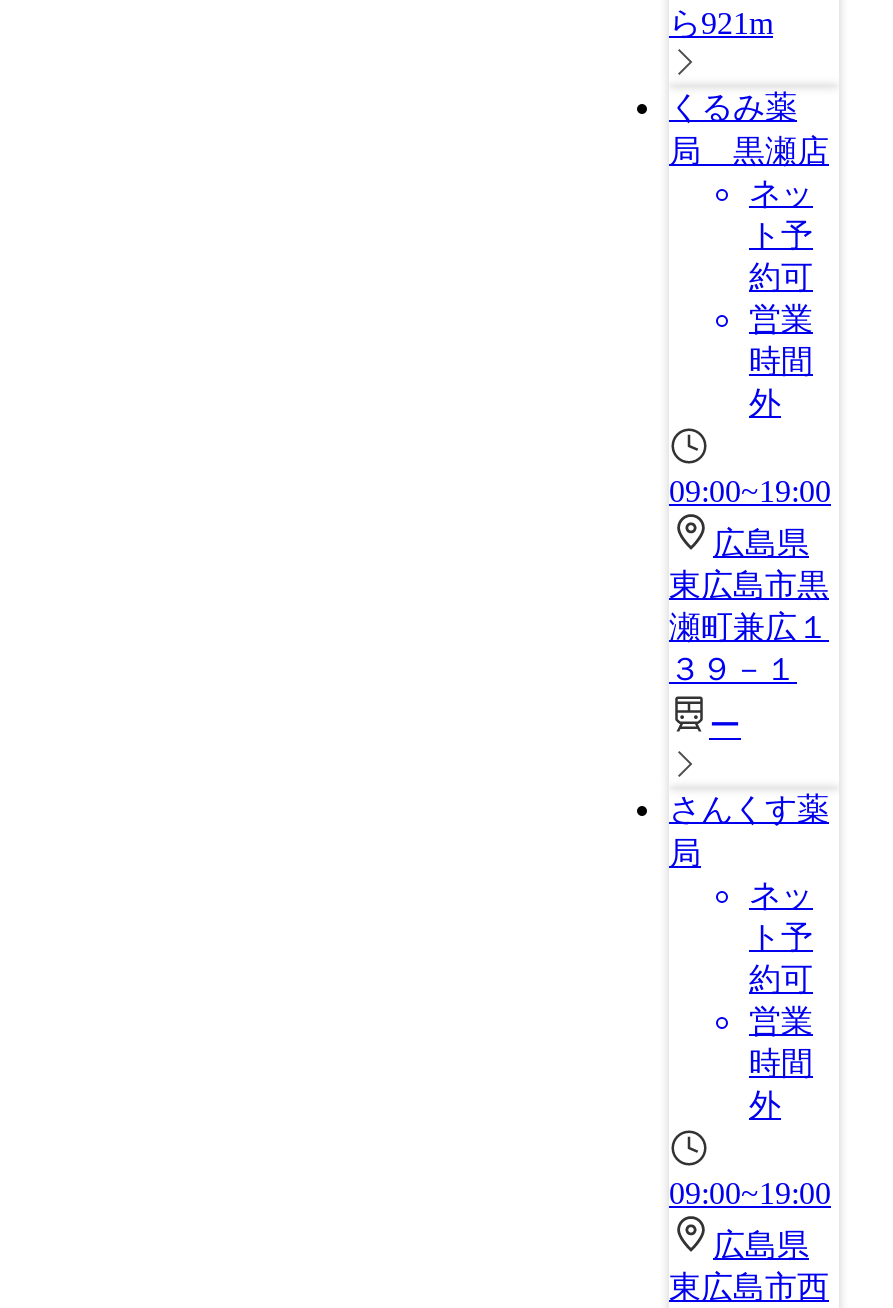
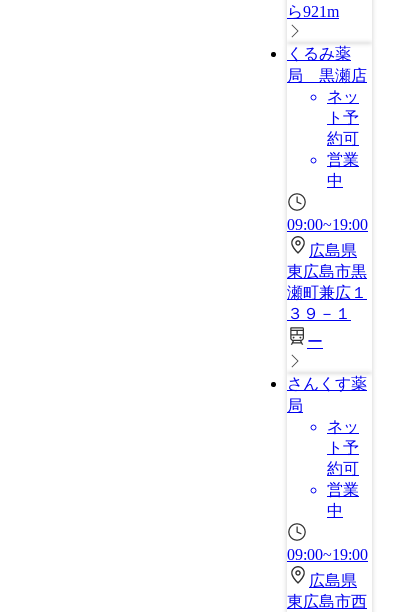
[749,344,813,420] 時間 | 外 -> [327,172,343,189] 中
[749,1046,813,1122] 時間 | 外 -> [327,502,343,519] 中

